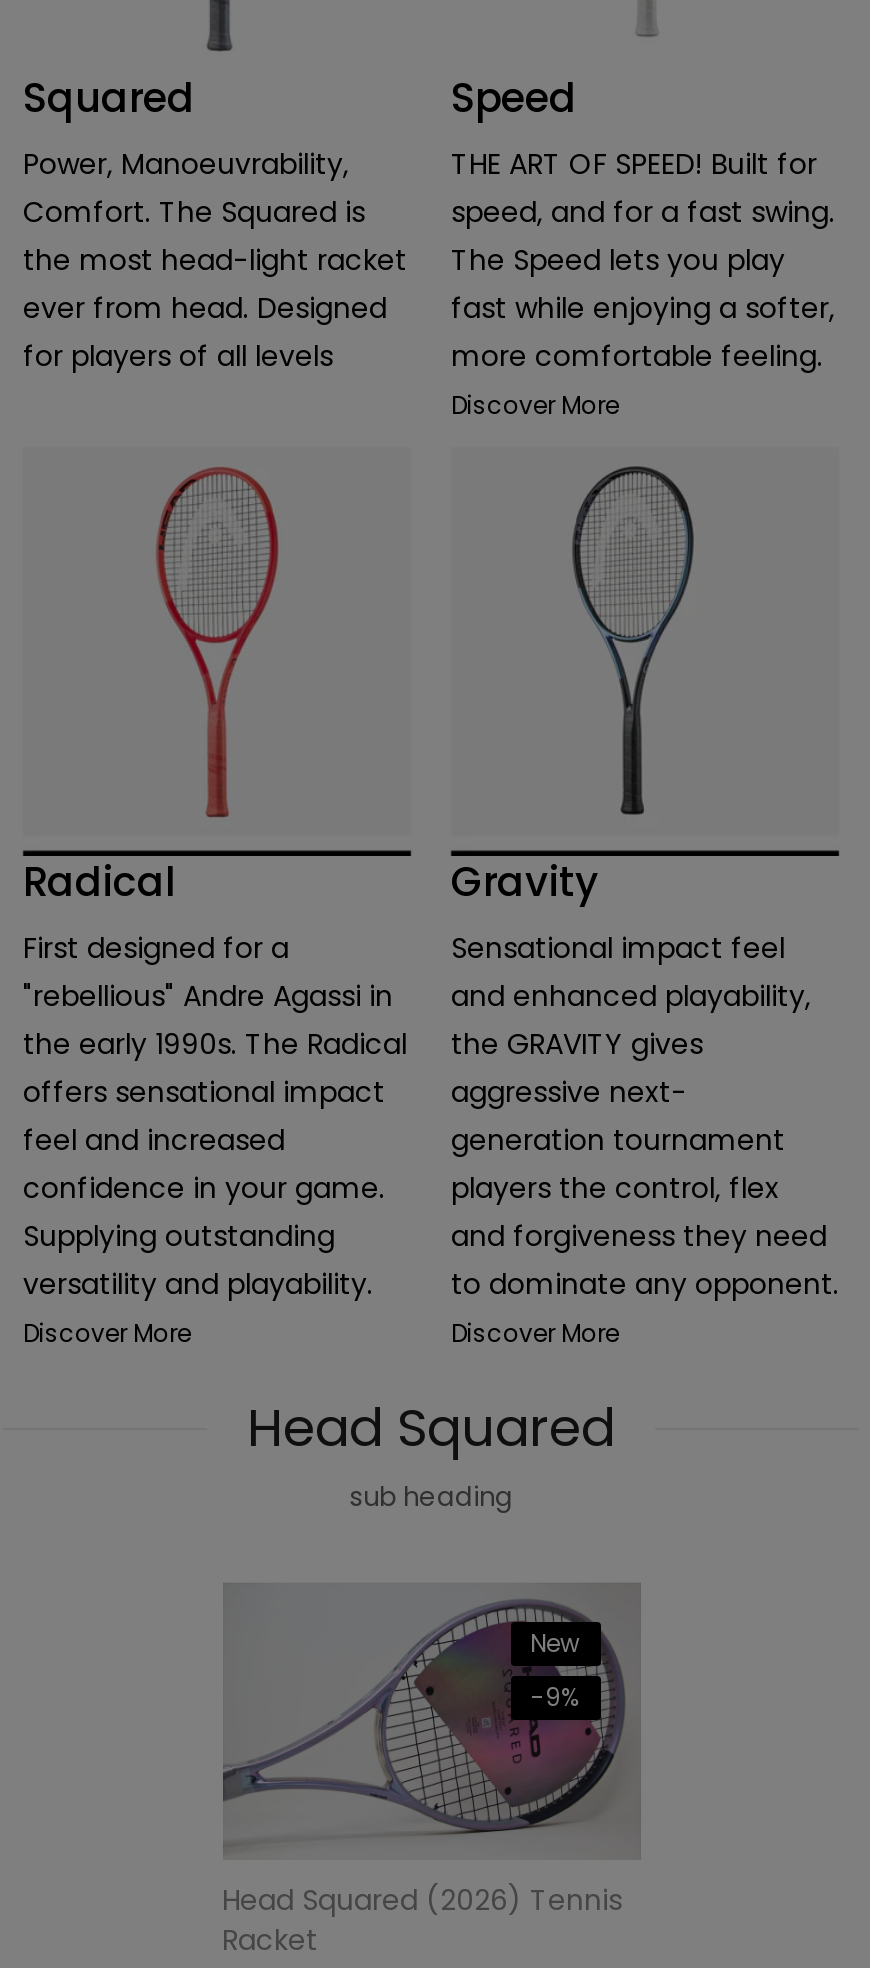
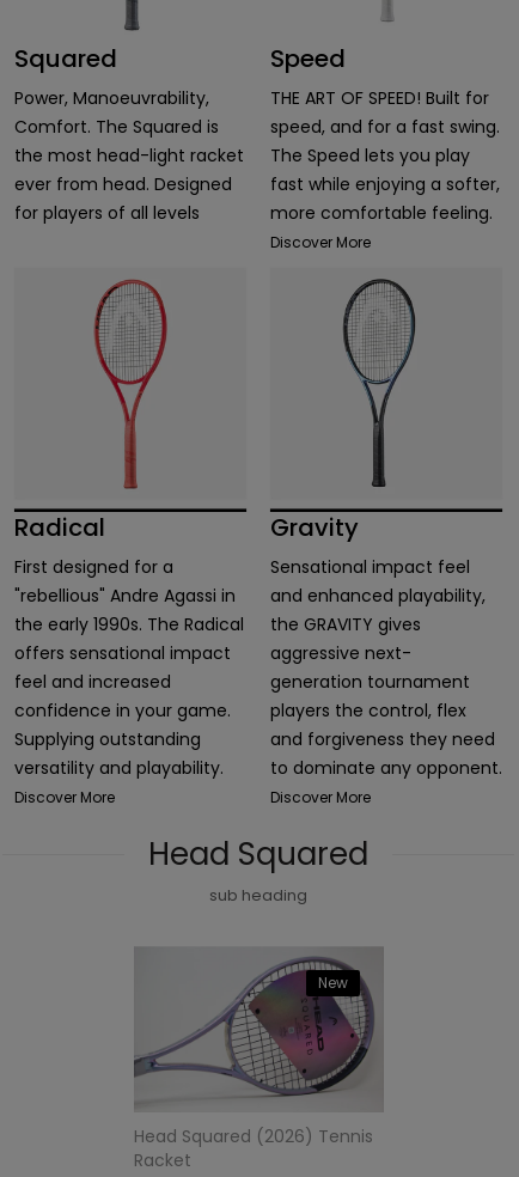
[531,1680,579,1714] -9% -> none

